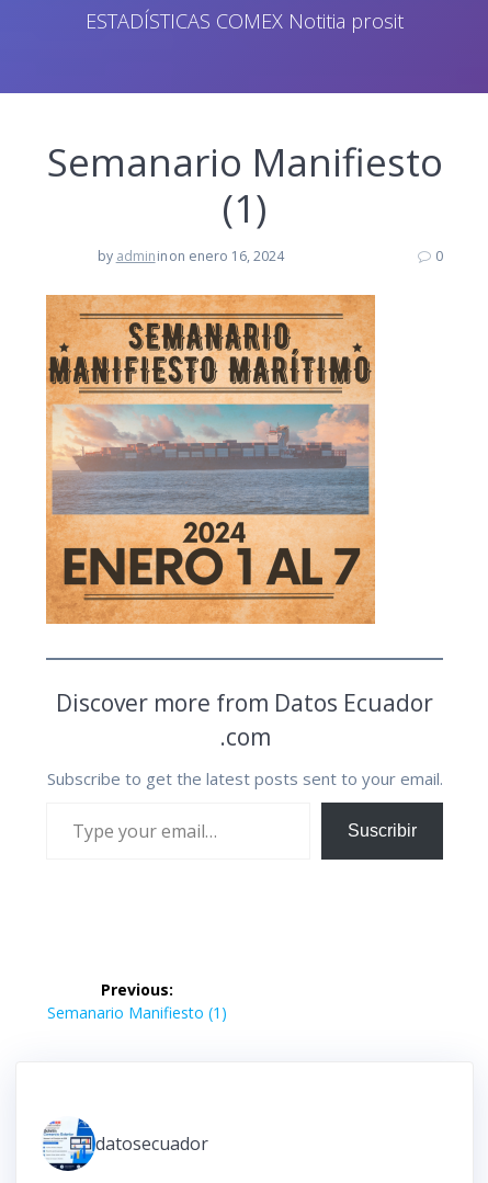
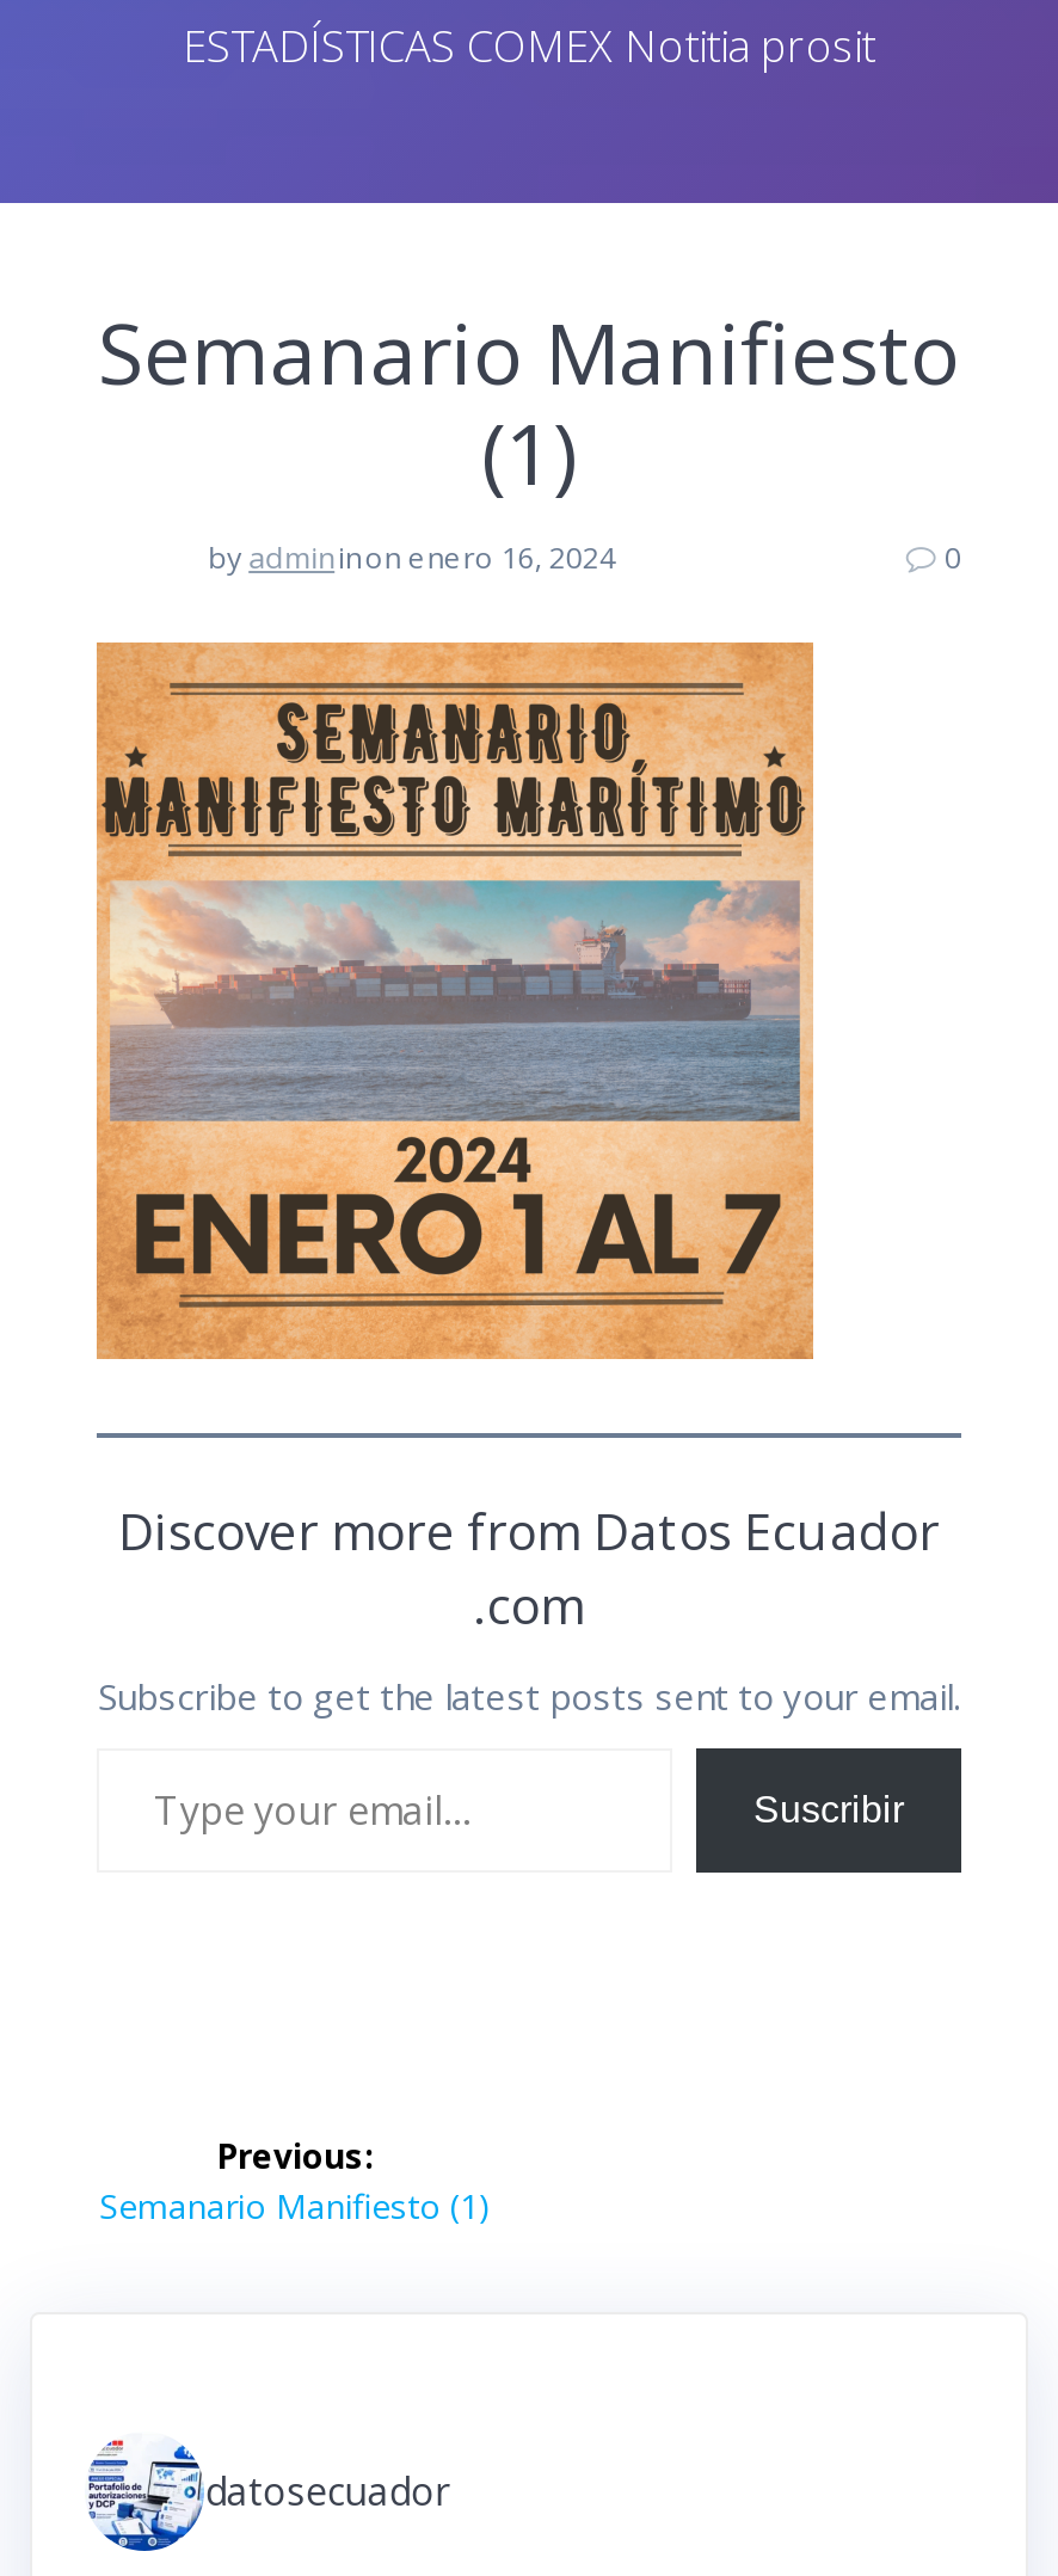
[43,1118,92,1172] [image] -> [87,2439,197,2553] [image]

